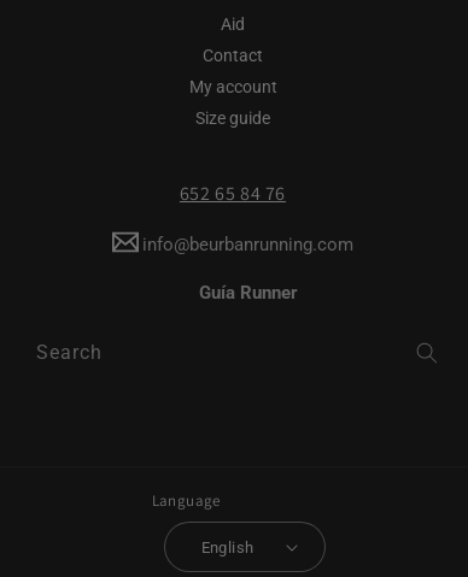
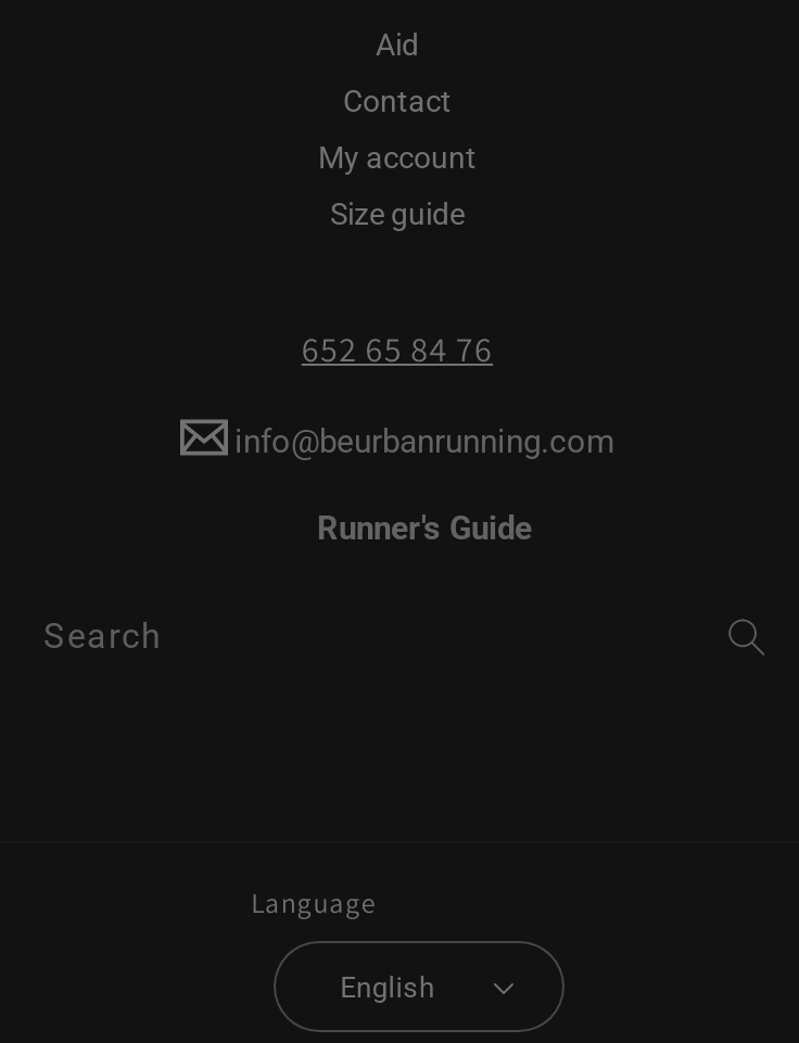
[198,282,297,303] Guía Runner -> [317,507,532,547] Runner's Guide

